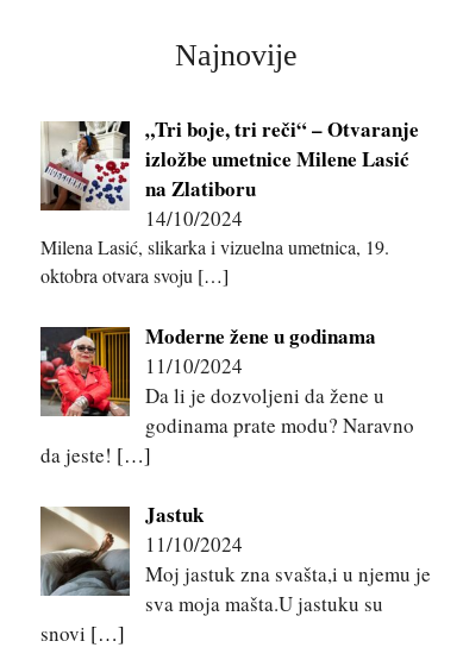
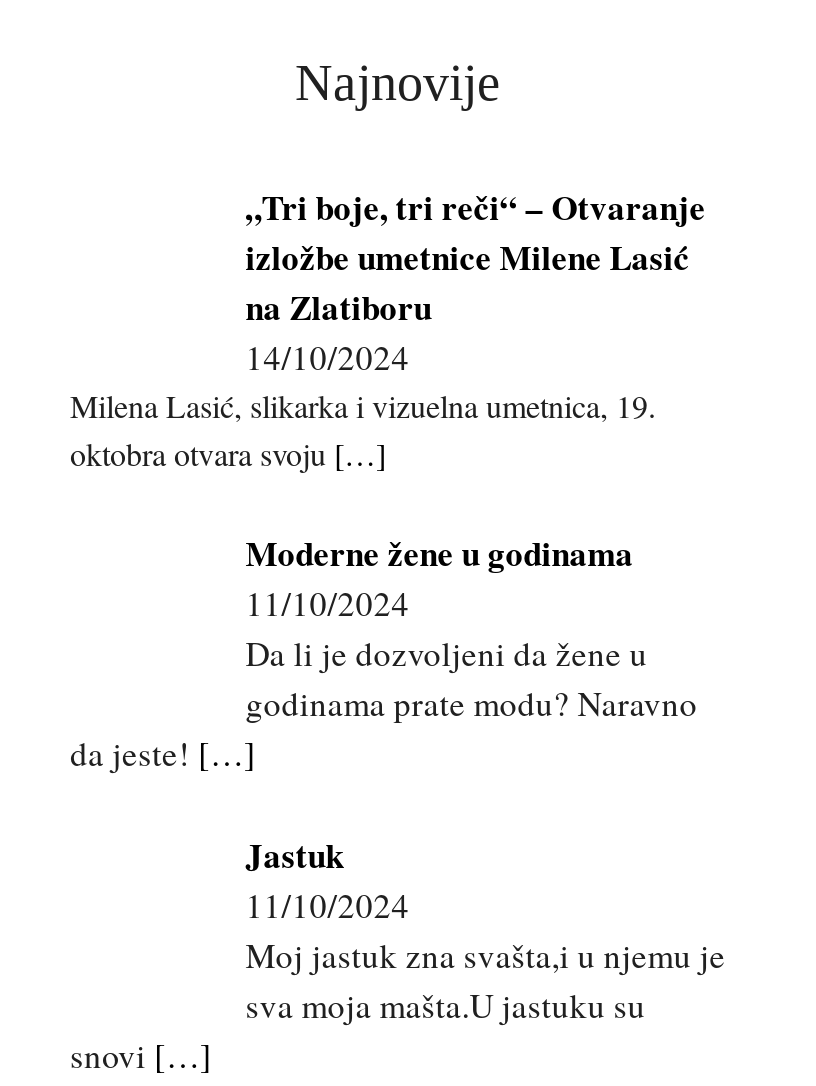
[39,120,131,212] [image] -> none
[39,326,131,417] [image] -> none
[39,505,131,597] [image] -> none

